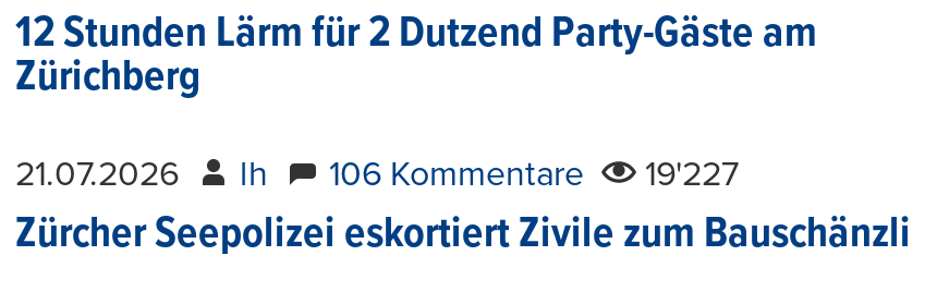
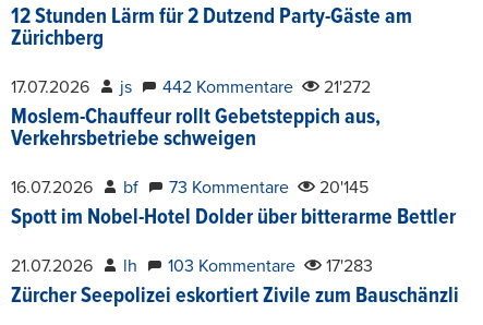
none -> [11,76,456,232] 17.07.2026 | js | 442 Kommentare | 21'272 | Moslem-Chauffeur rollt Gebetsteppich aus, | Verkehrsbetriebe schweigen | 16.07.2026 | bf | 73 Kommentare | 20'145 | Spott im Nobel-Hotel Dolder über bitterarme Bettler
[329,152,584,196] 106 Kommentare -> [168,255,295,277] 103 Kommentare
[636,152,739,196] 19'227 -> [322,255,373,277] 17'283

